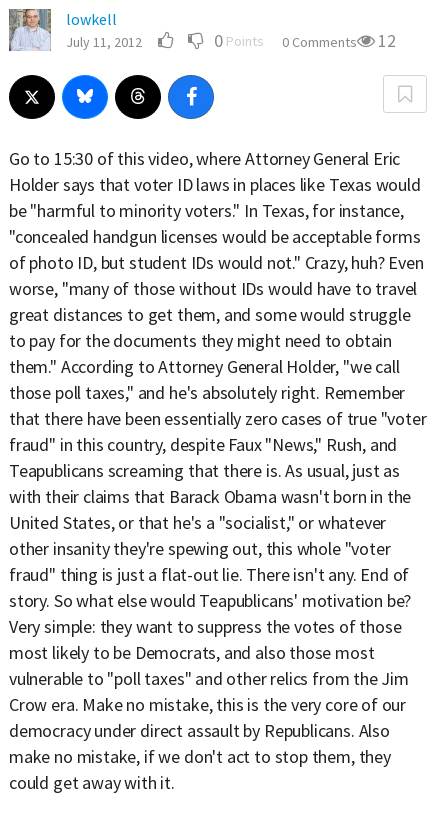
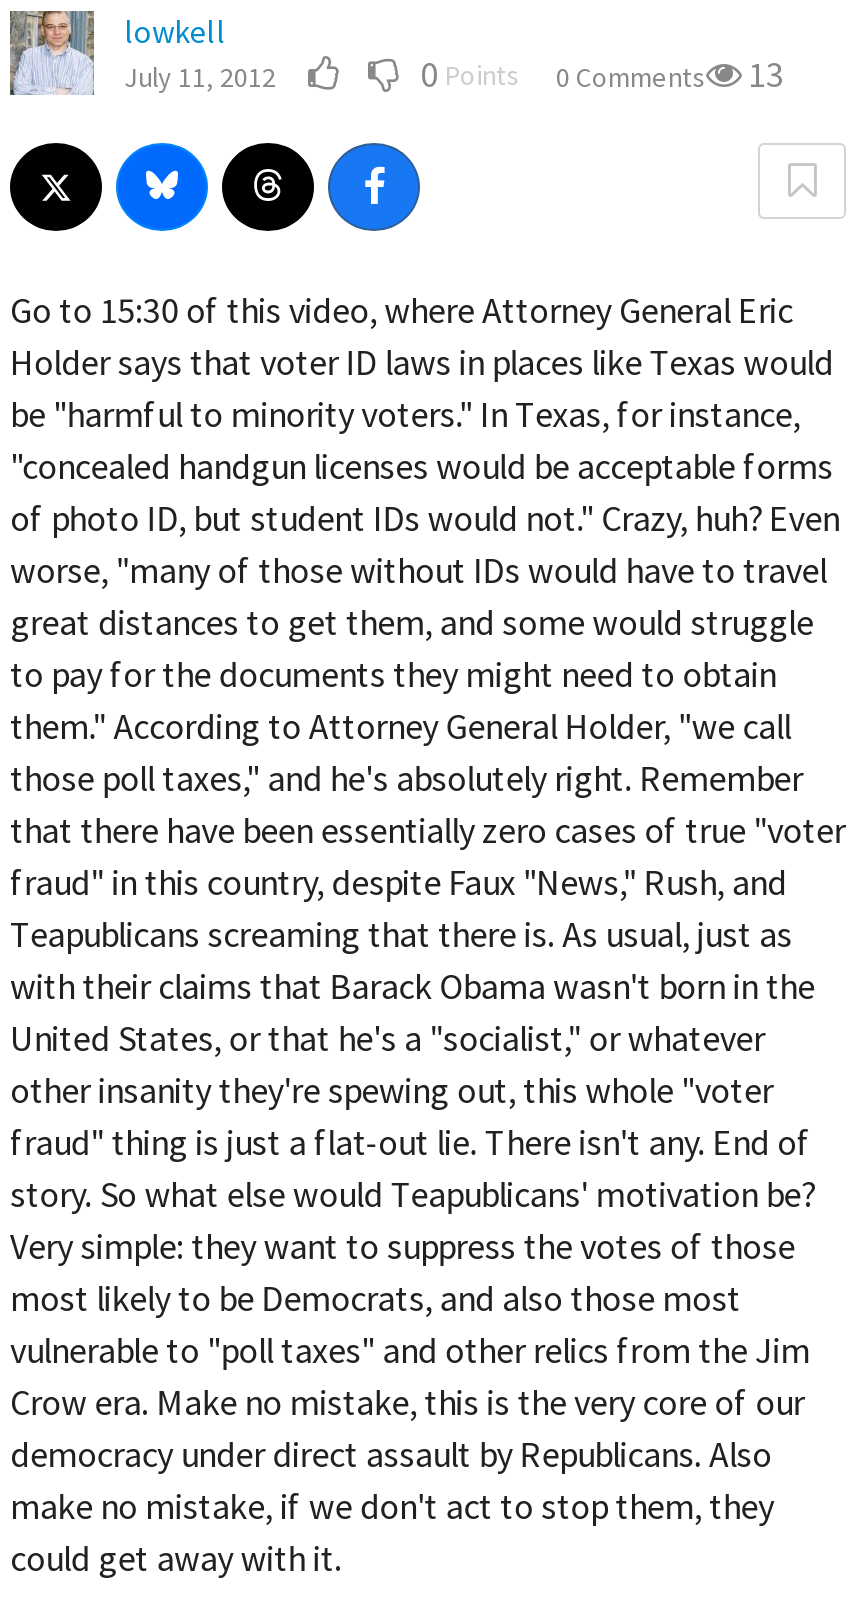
[214,29,396,52] 0 Points 0 Comments 12 -> [420,51,784,97] 0 Points 0 Comments 13

